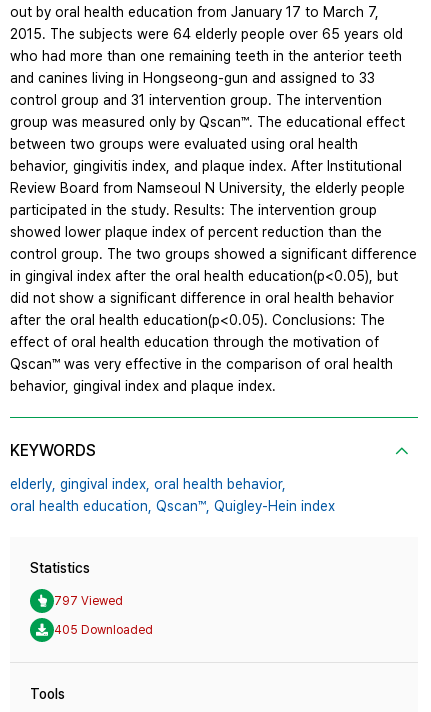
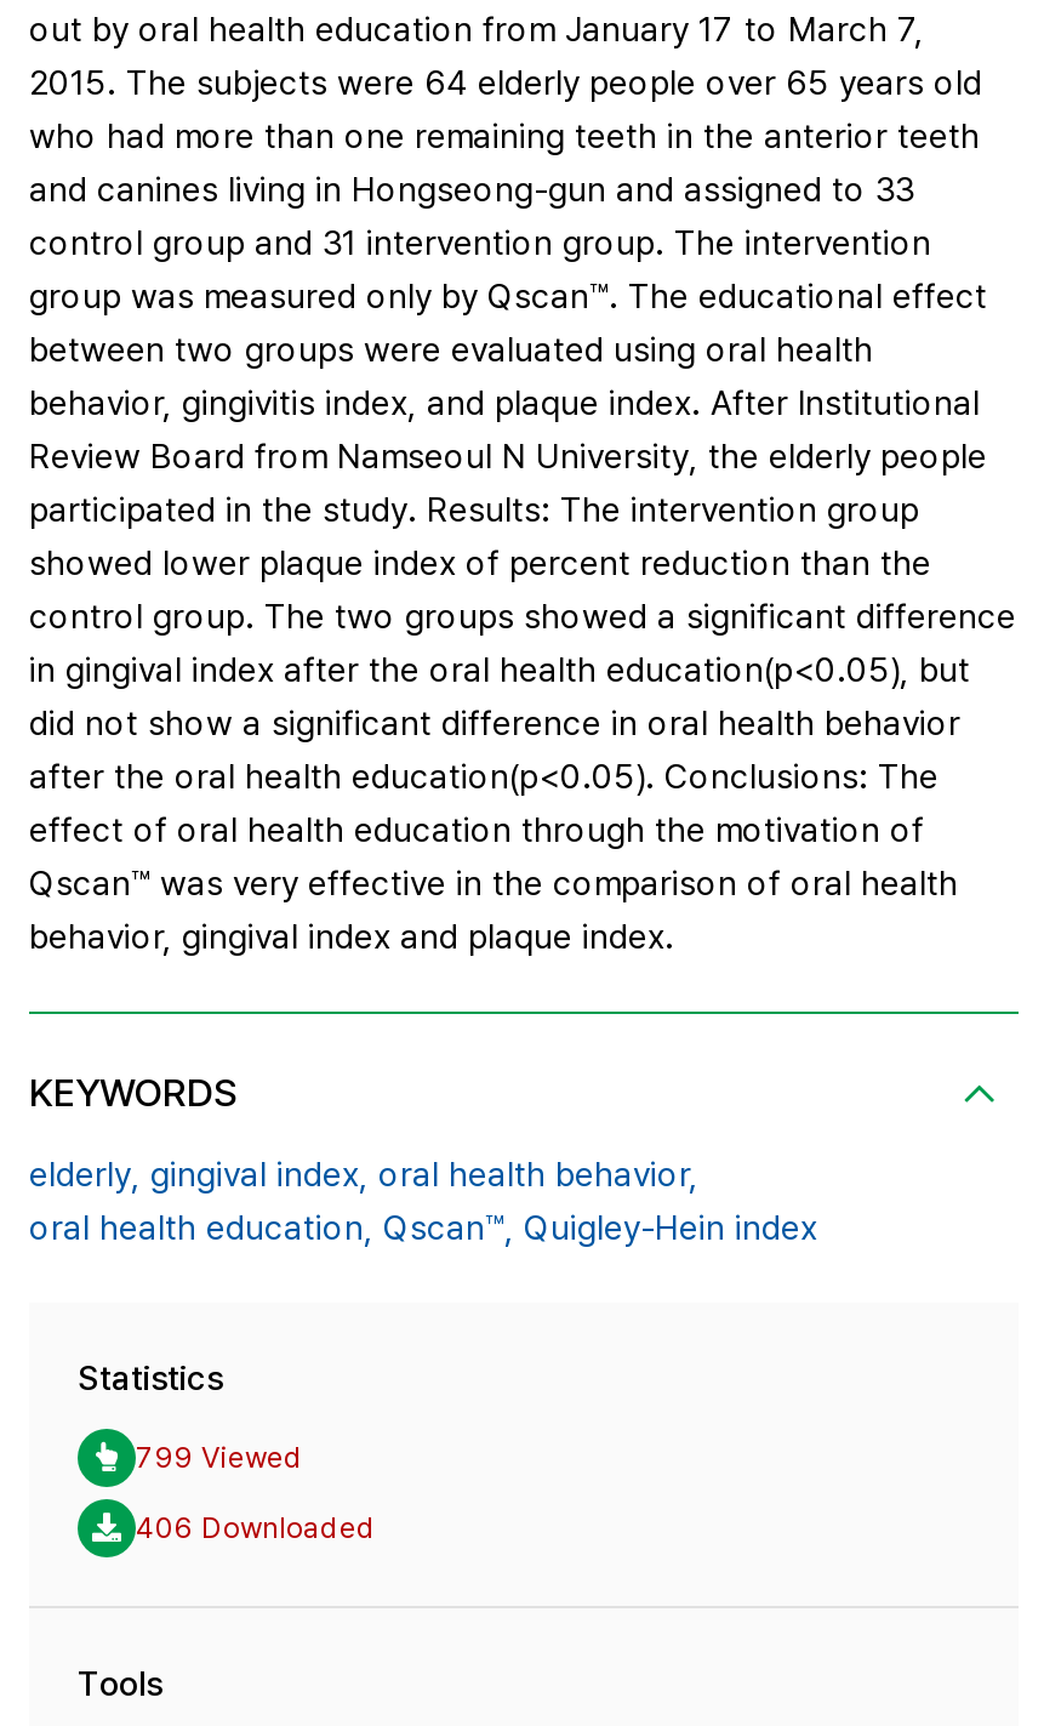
[54,594,123,608] 797 Viewed -> [136,1440,303,1474] 799 Viewed
[54,623,153,637] 405 Downloaded -> [136,1511,376,1545] 406 Downloaded

